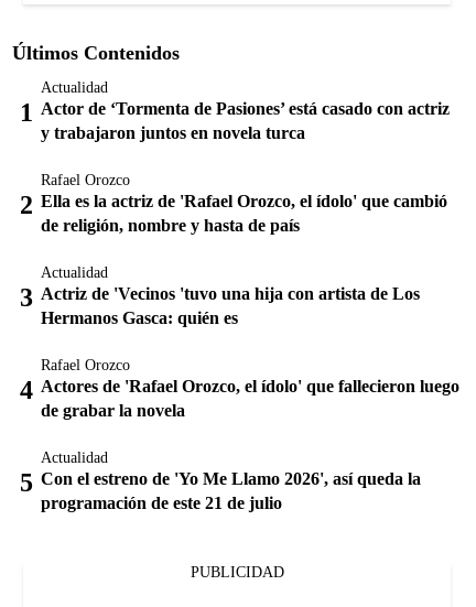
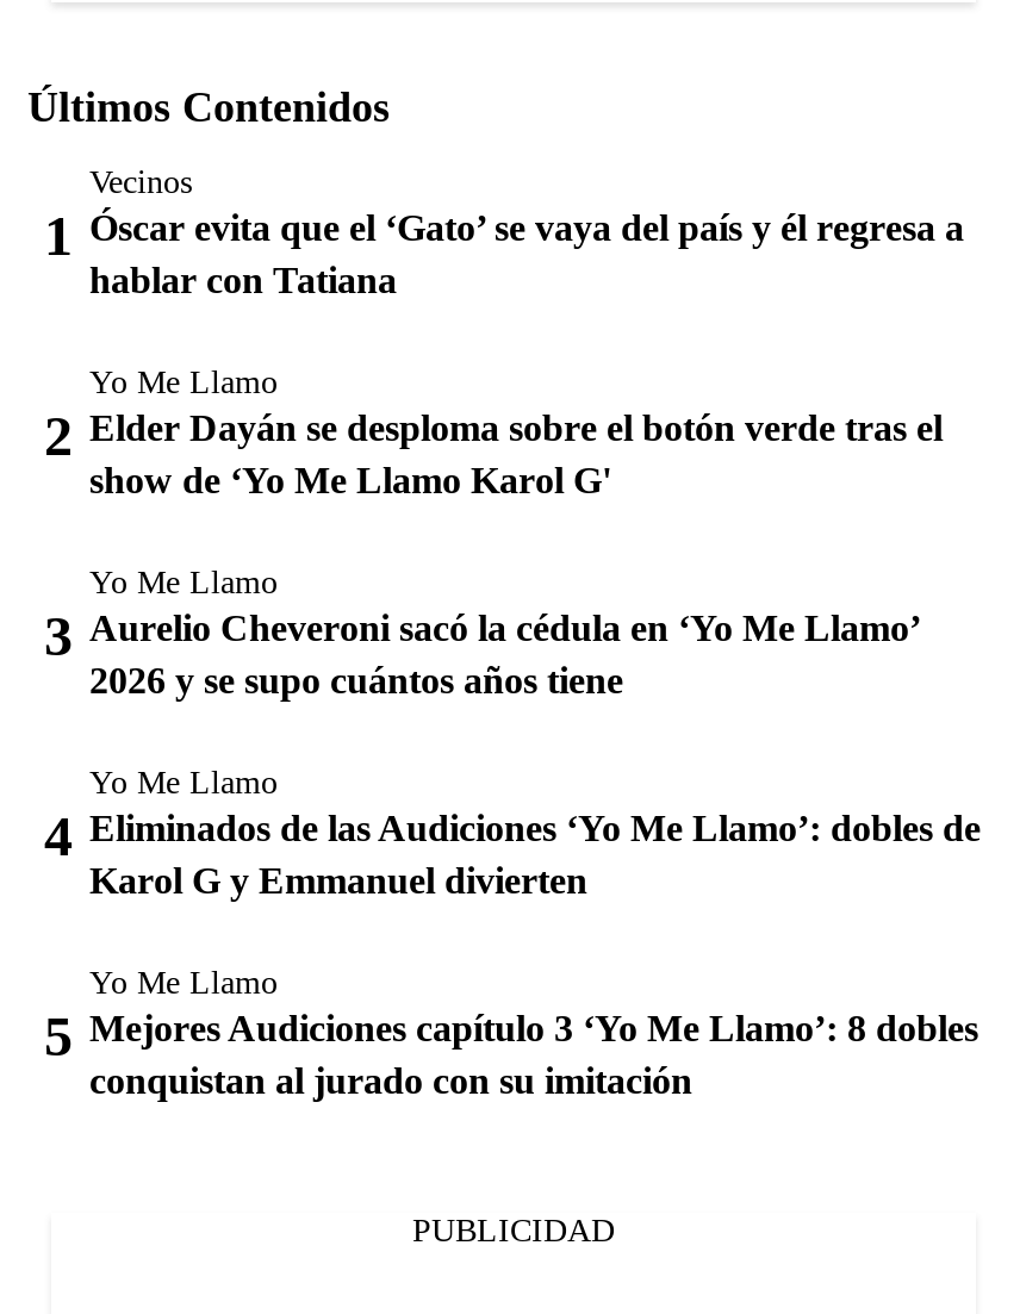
[41,79,450,142] Actualidad | Actor de ‘Tormenta de Pasiones’ está casado con actriz | y trabajaron juntos en novela turca -> [89,166,964,302] Vecinos | Óscar evita que el ‘Gato’ se vaya del país y él regresa a | hablar con Tatiana
[41,171,447,234] Rafael Orozco | Ella es la actriz de 'Rafael Orozco, el ídolo' que cambió | de religión, nombre y hasta de país -> [89,366,943,502] Yo Me Llamo | Elder Dayán se desploma sobre el botón verde tras el | show de ‘Yo Me Llamo Karol G'
[41,264,420,327] Actualidad | Actriz de 'Vecinos 'tuvo una hija con artista de Los | Hermanos Gasca: quién es -> [89,566,919,702] Yo Me Llamo | Aurelio Cheveroni sacó la cédula en ‘Yo Me Llamo’ | 2026 y se supo cuántos años tiene
[41,356,459,419] Rafael Orozco | Actores de 'Rafael Orozco, el ídolo' que fallecieron luego | de grabar la novela -> [89,766,981,902] Yo Me Llamo | Eliminados de las Audiciones ‘Yo Me Llamo’: dobles de | Karol G y Emmanuel divierten
[41,449,421,512] Actualidad | Con el estreno de 'Yo Me Llamo 2026', así queda la | programación de este 21 de julio -> [89,966,978,1102] Yo Me Llamo | Mejores Audiciones capítulo 3 ‘Yo Me Llamo’: 8 dobles | conquistan al jurado con su imitación

